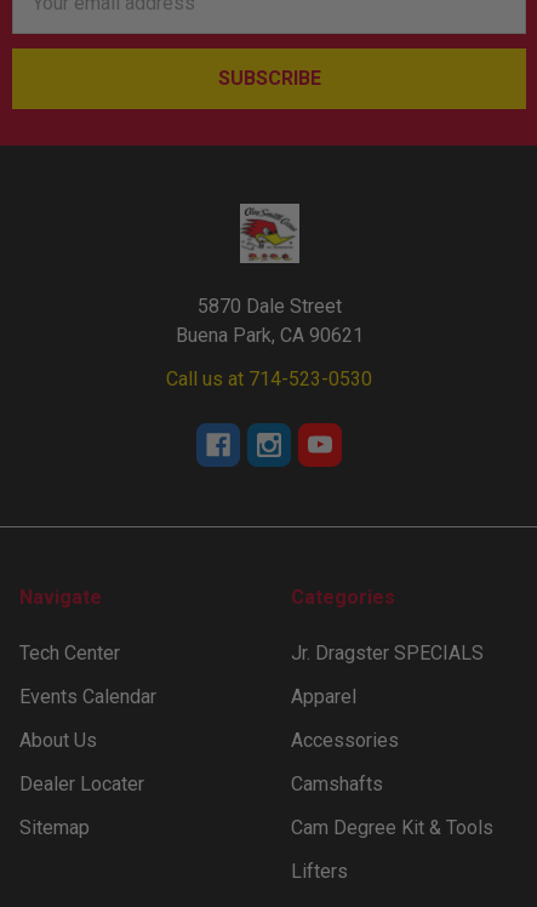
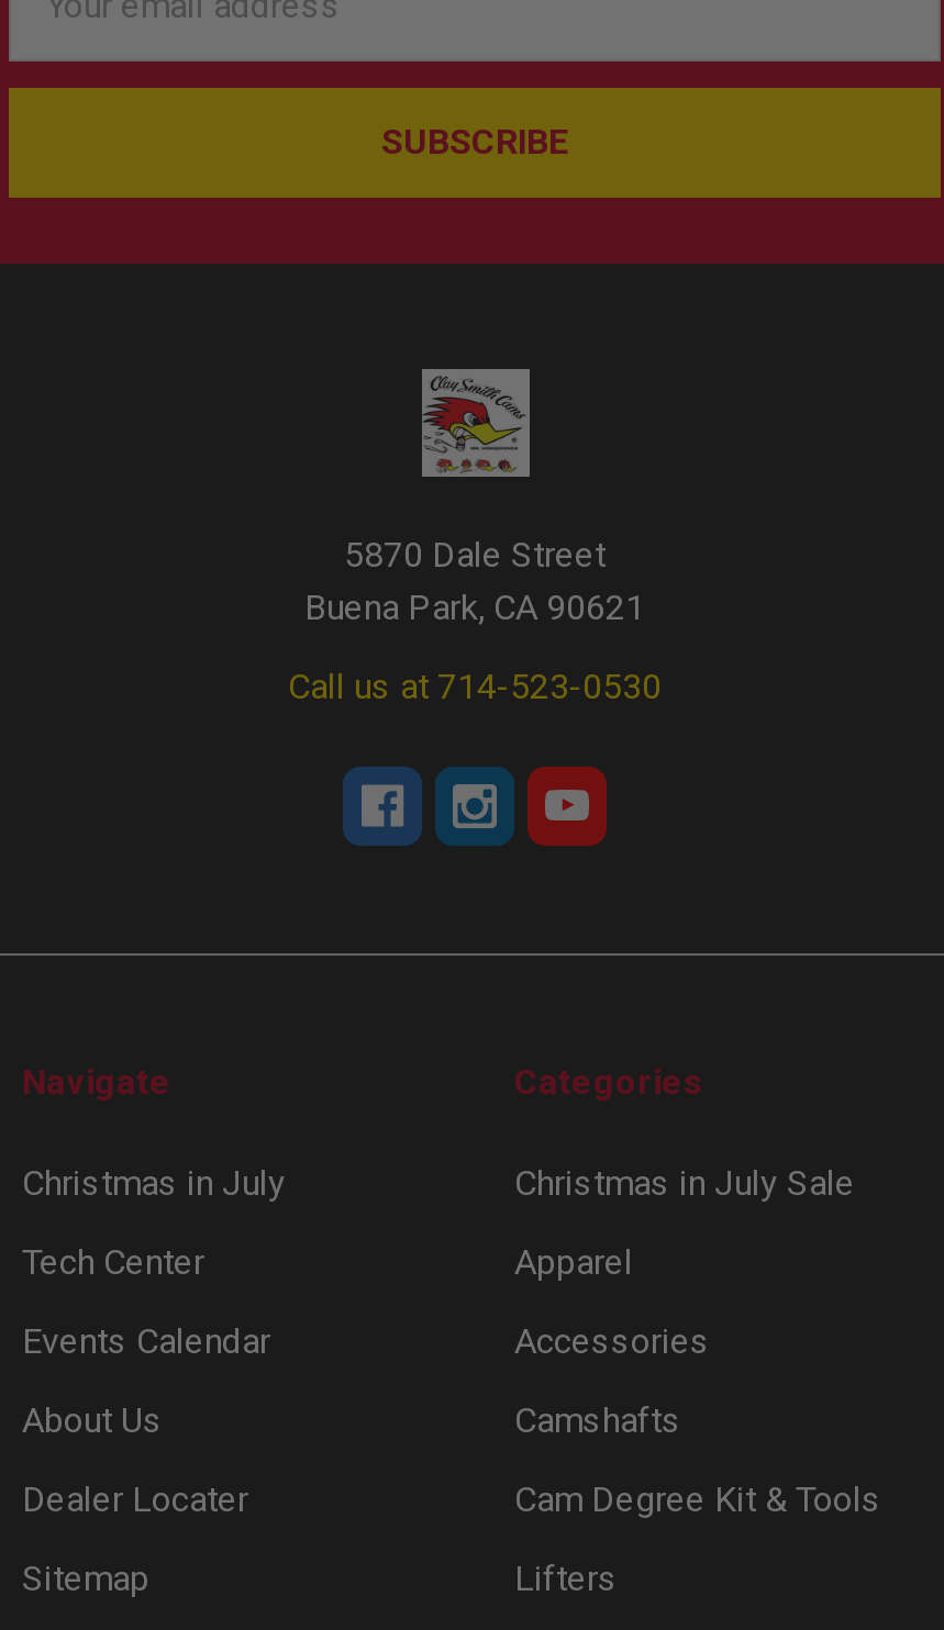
none -> [22,1161,286,1203] Christmas in July
moved [19,641,156,838] -> [22,1240,270,1598]: Tech Center | Events Calendar | About Us | Dealer Locater | Sitemap
[291,641,484,664] Jr. Dragster SPECIALS -> [514,1161,855,1203] Christmas in July Sale

